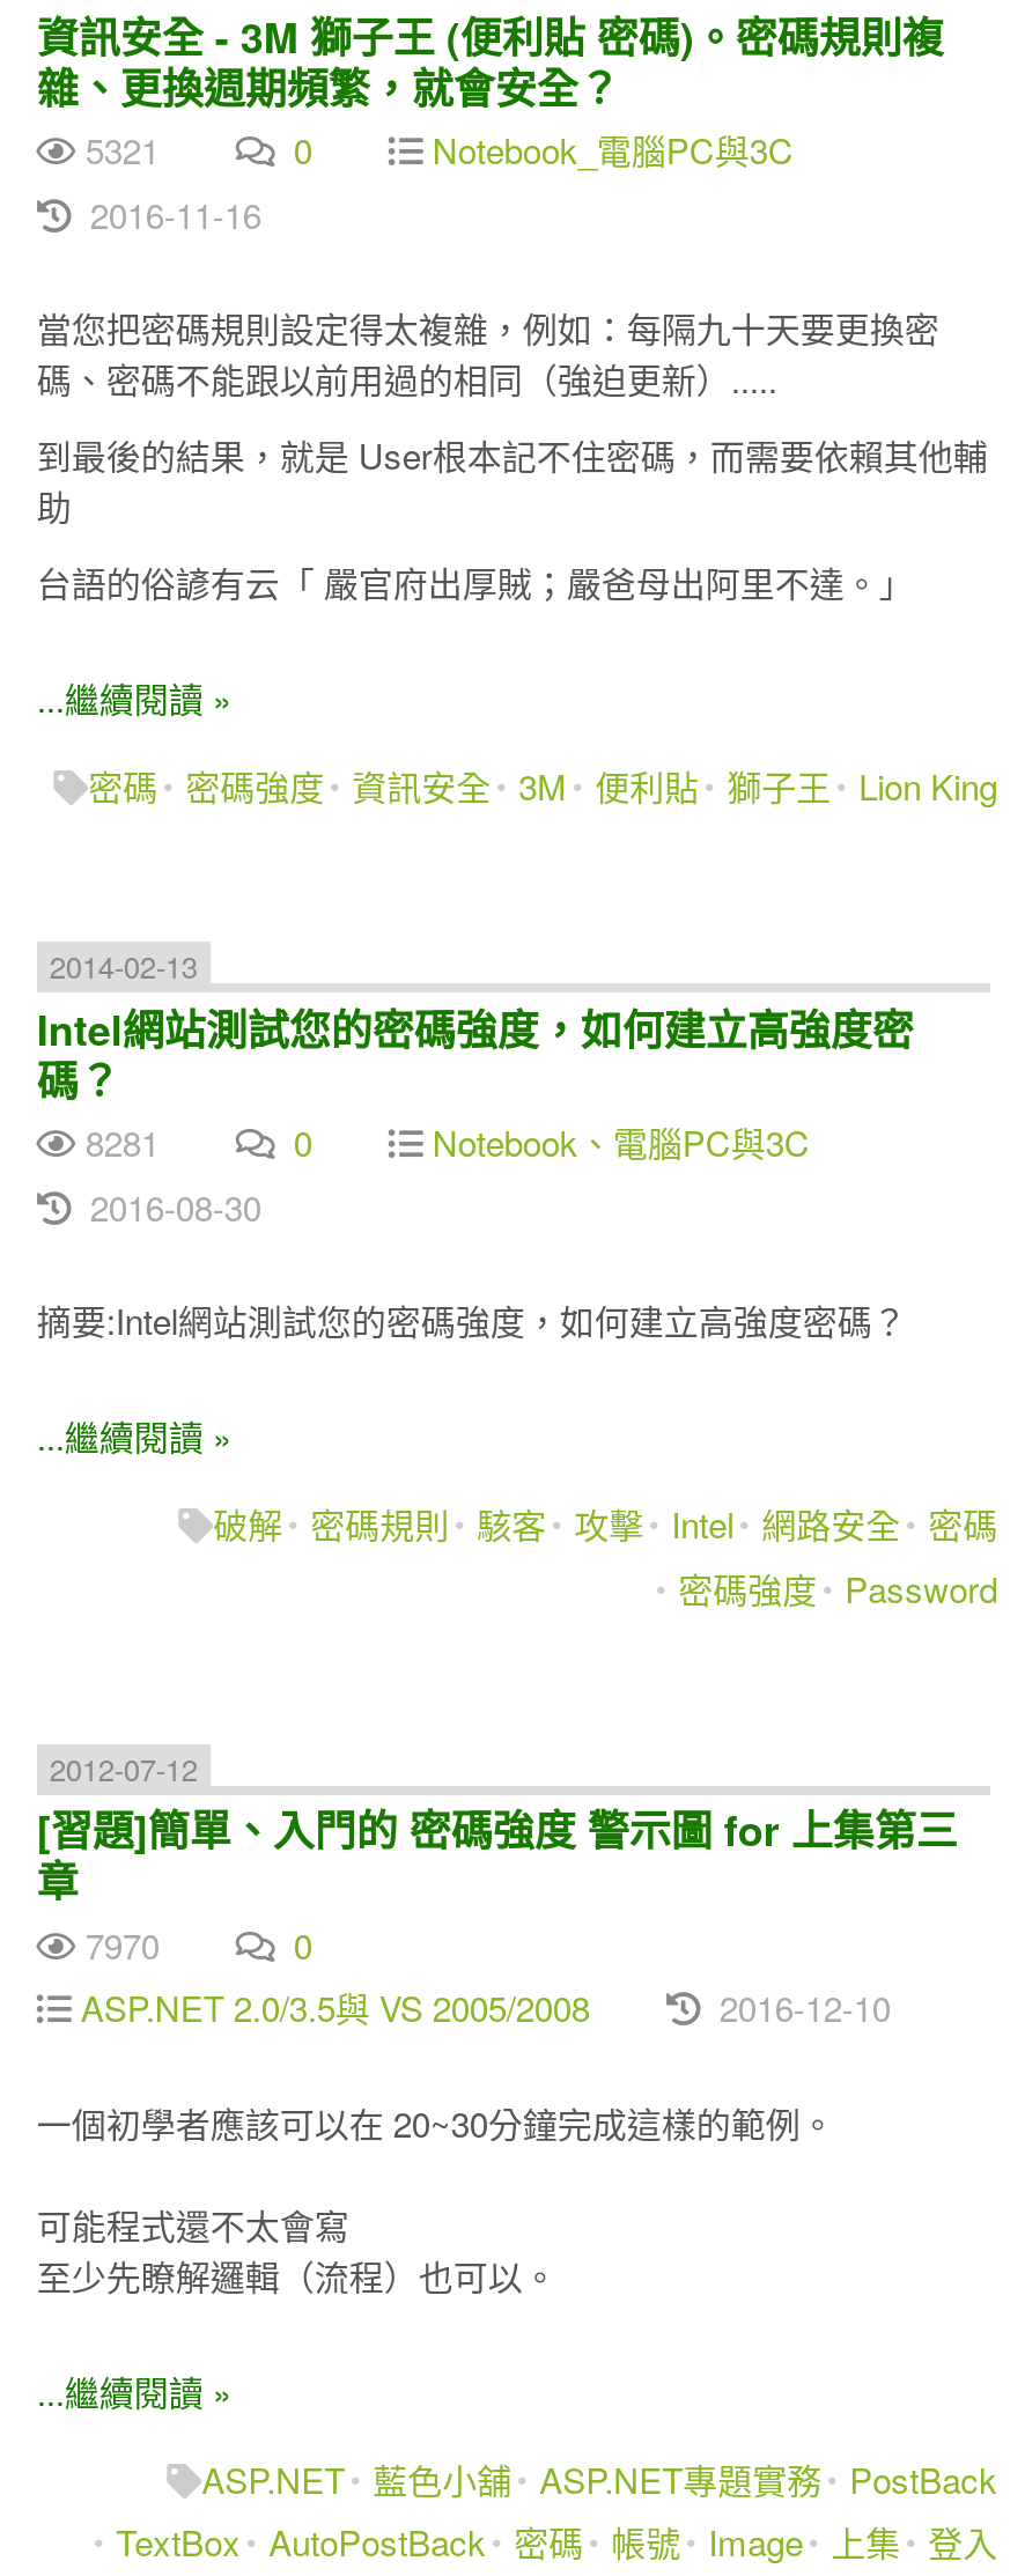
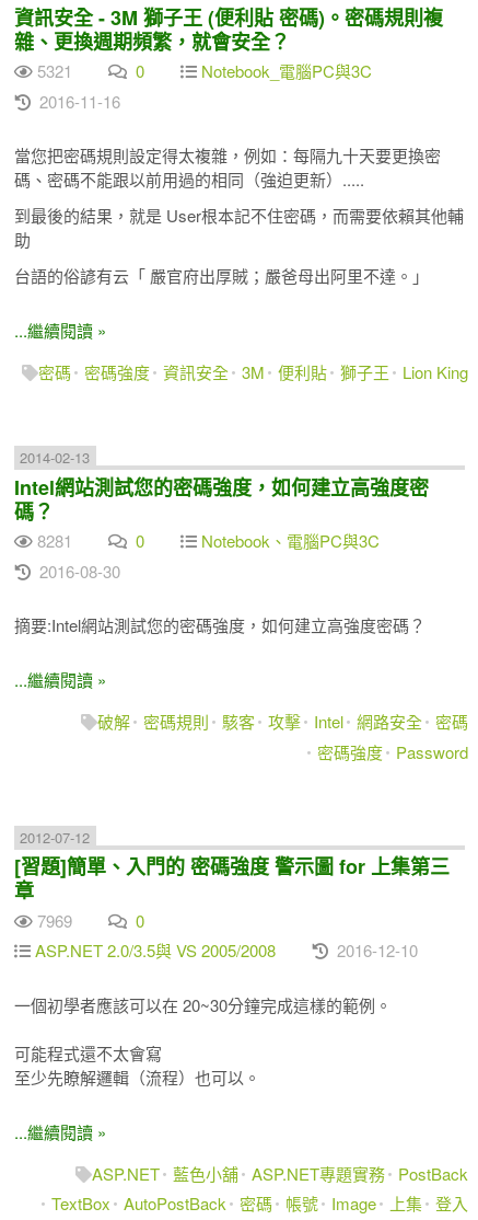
[85,1919,159,1968] 7970 -> [37,908,72,931] 7969

